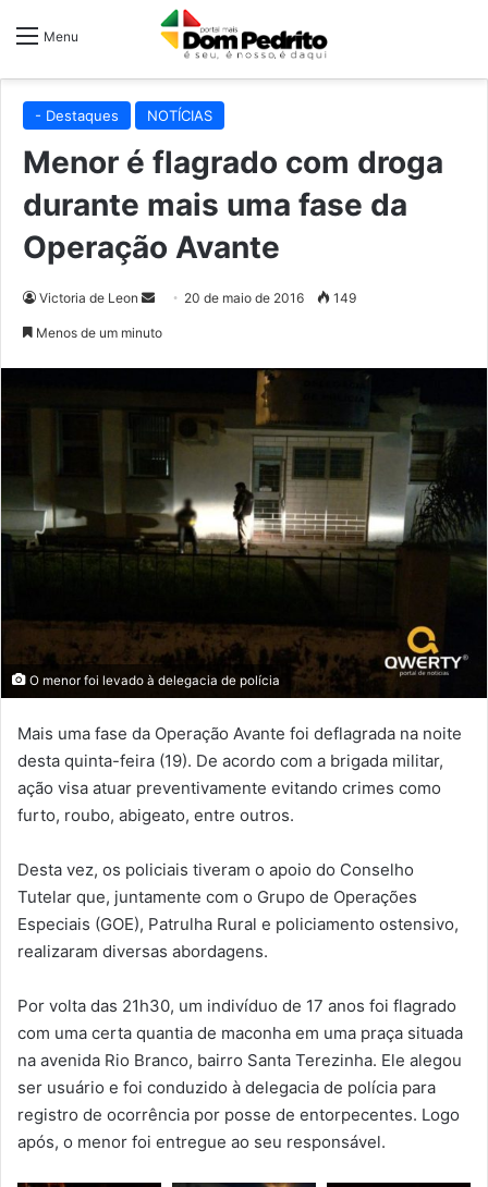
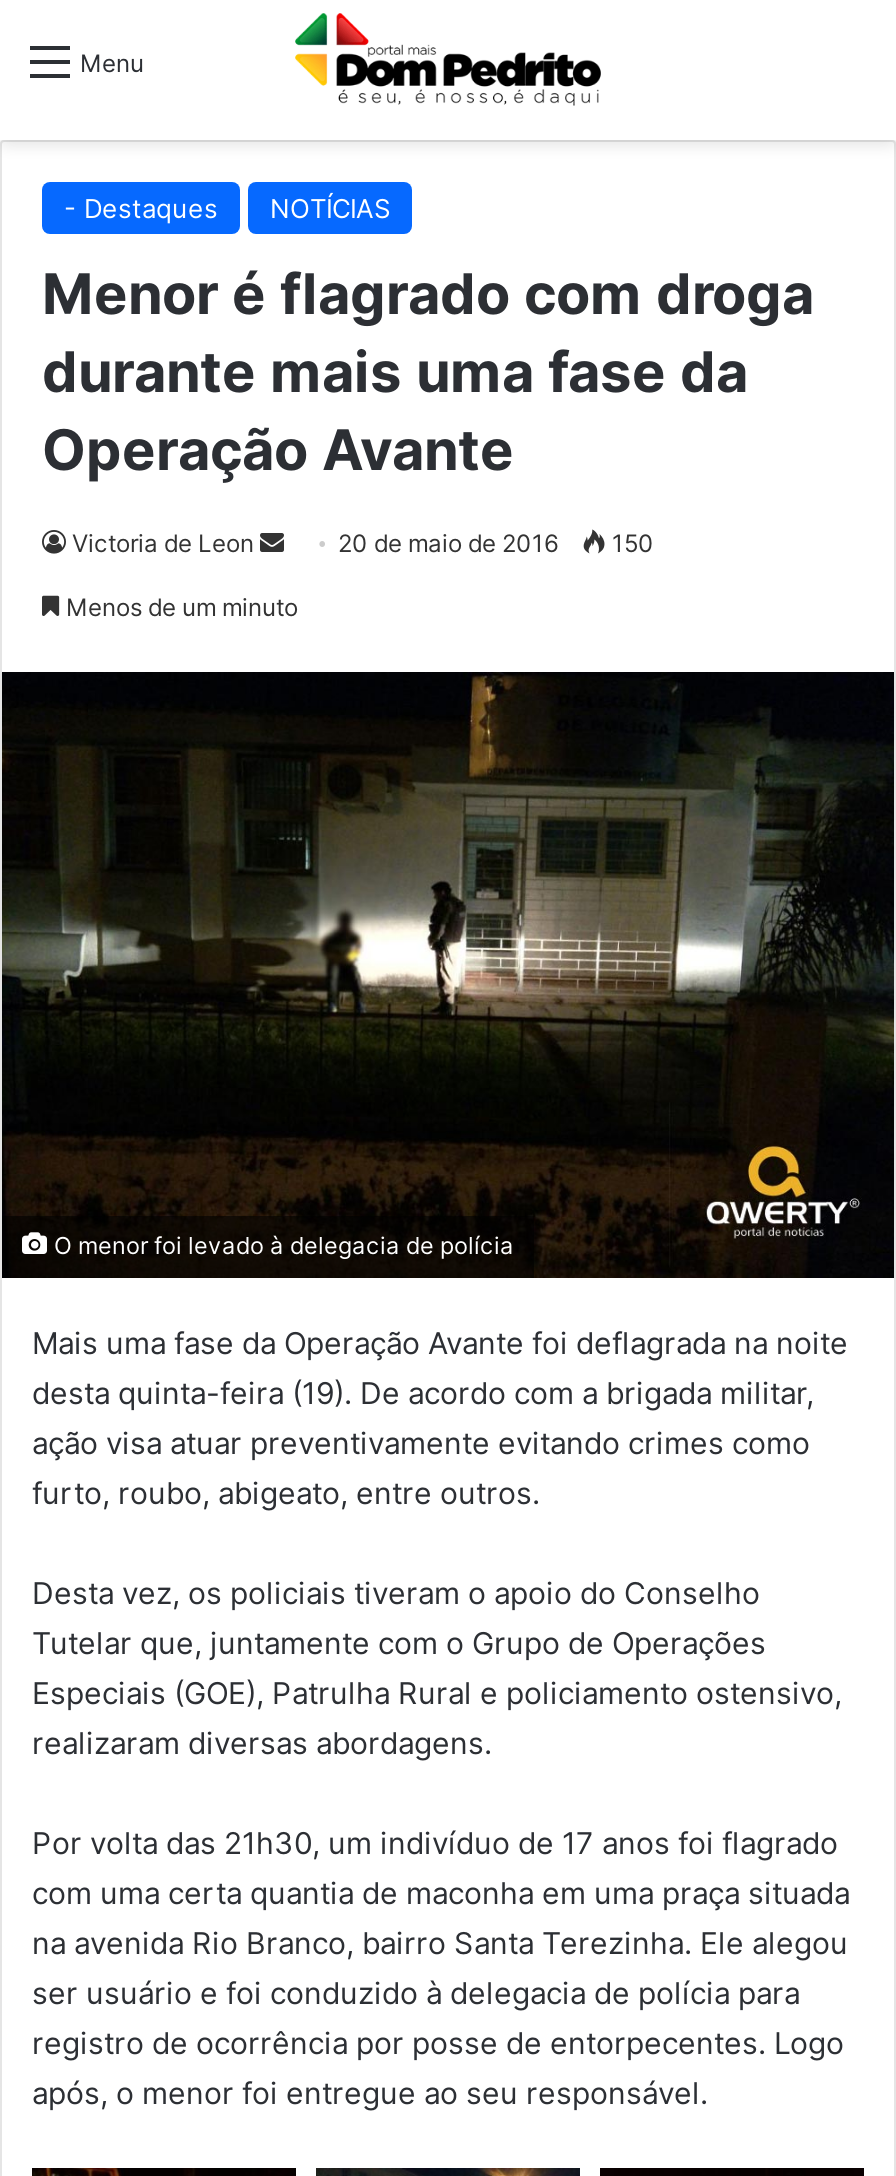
[330,290,356,306] 149 -> [606,529,654,559] 150

